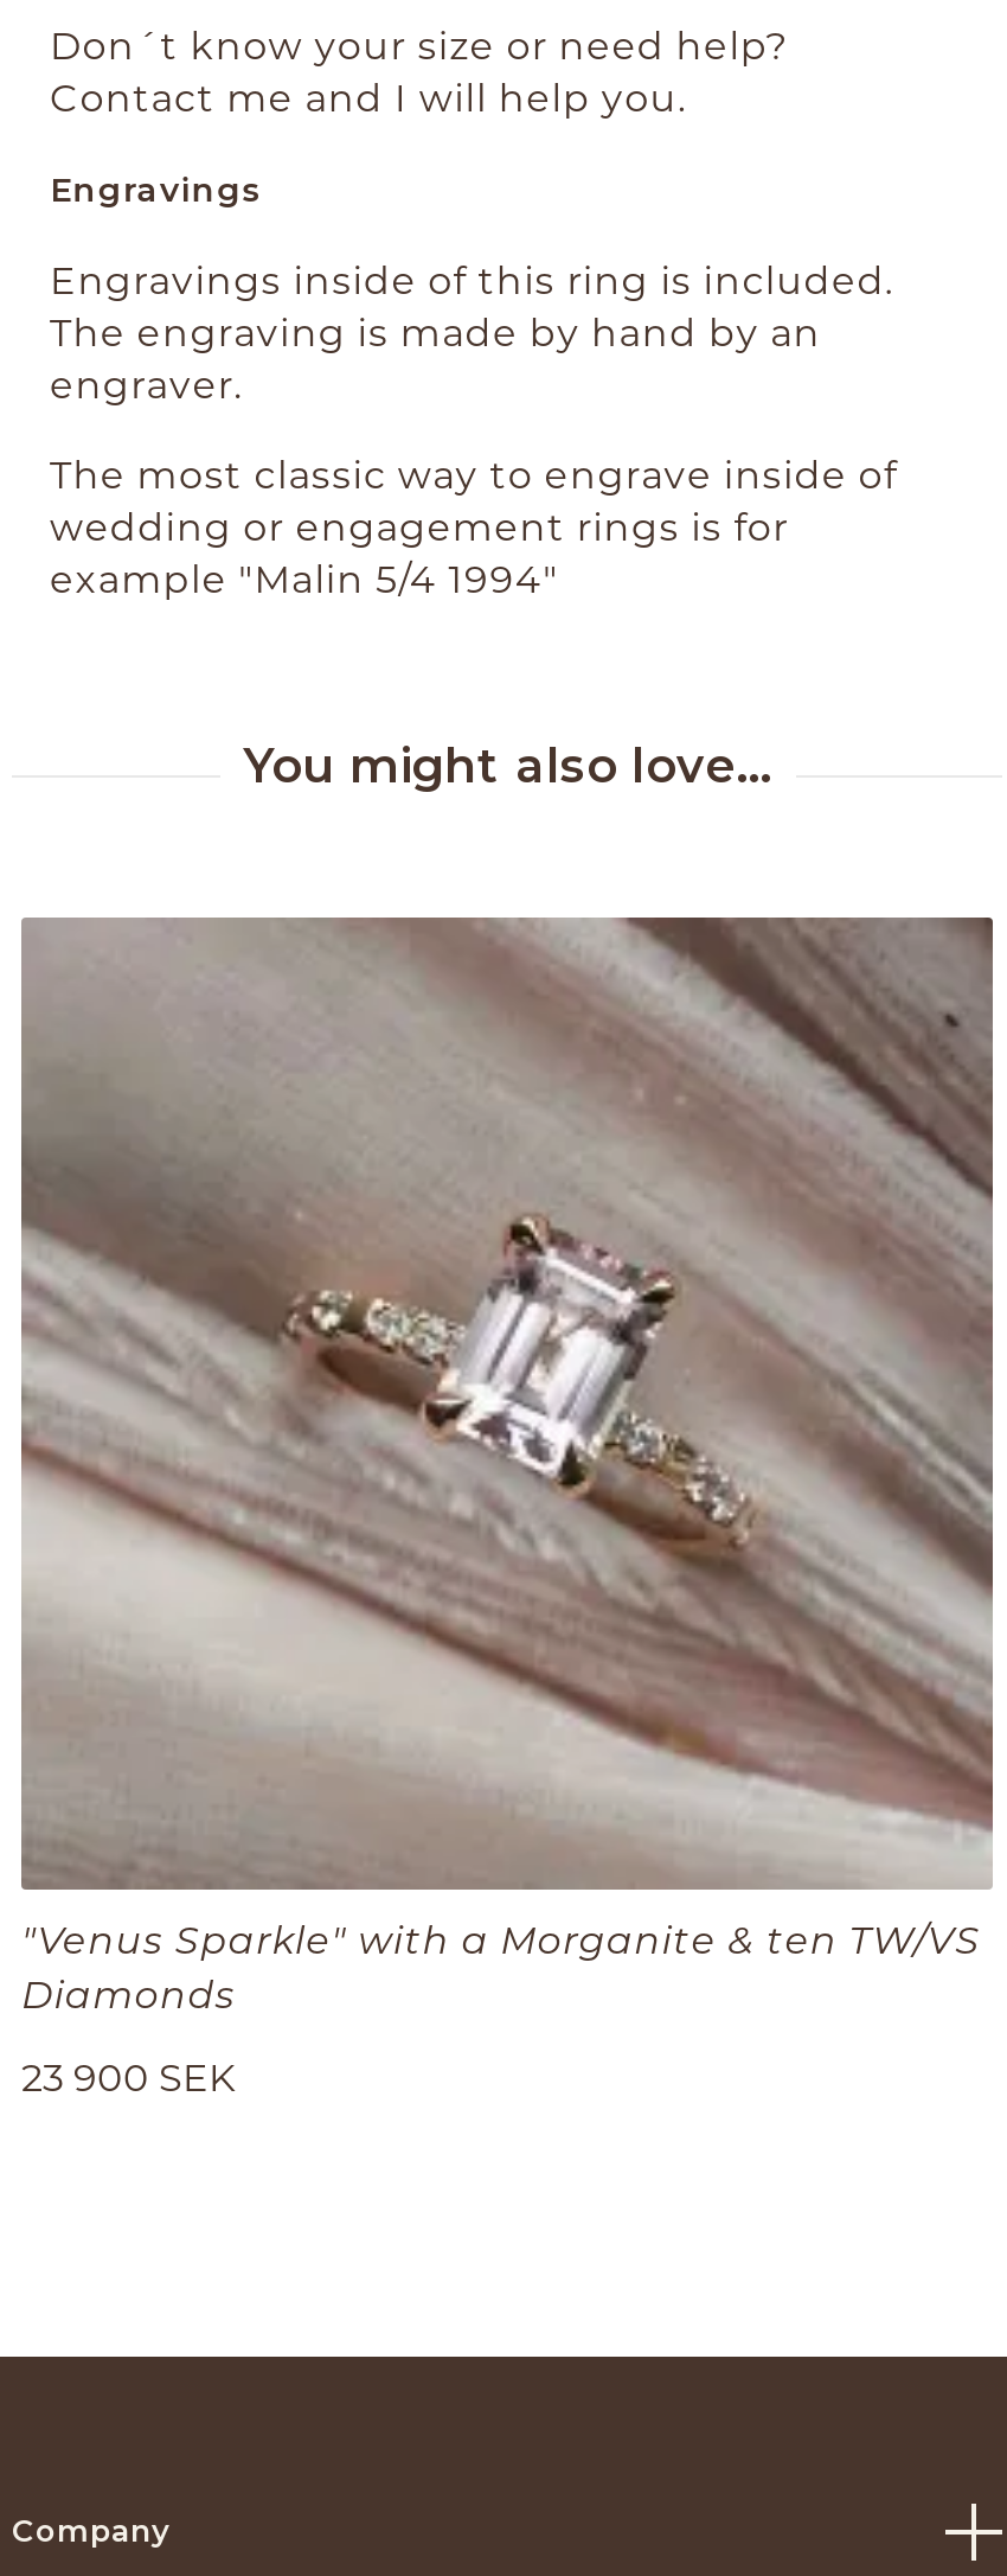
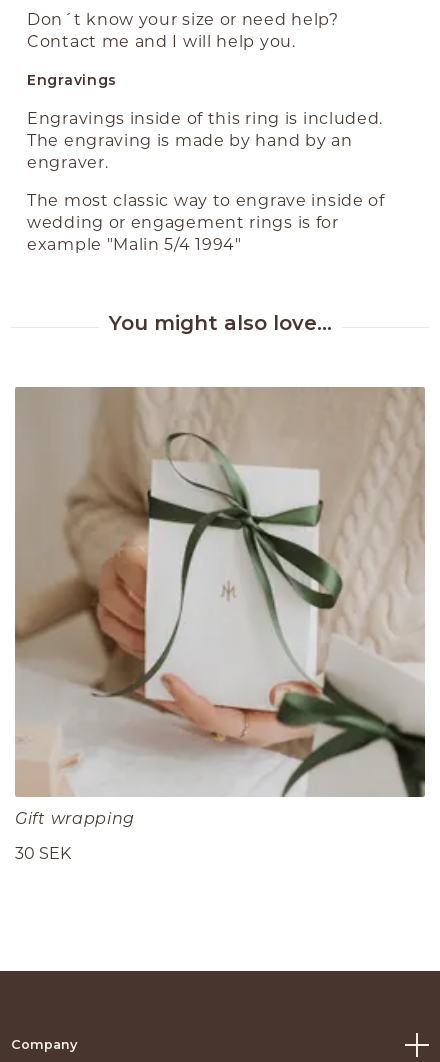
[21,918,995,2019] [image] | "Venus Sparkle" with a Morganite & ten TW/VS | Diamonds -> [15,387,426,828] [image] | Gift wrapping
[21,2051,235,2101] 23 900 SEK -> [15,842,71,863] 30 SEK

